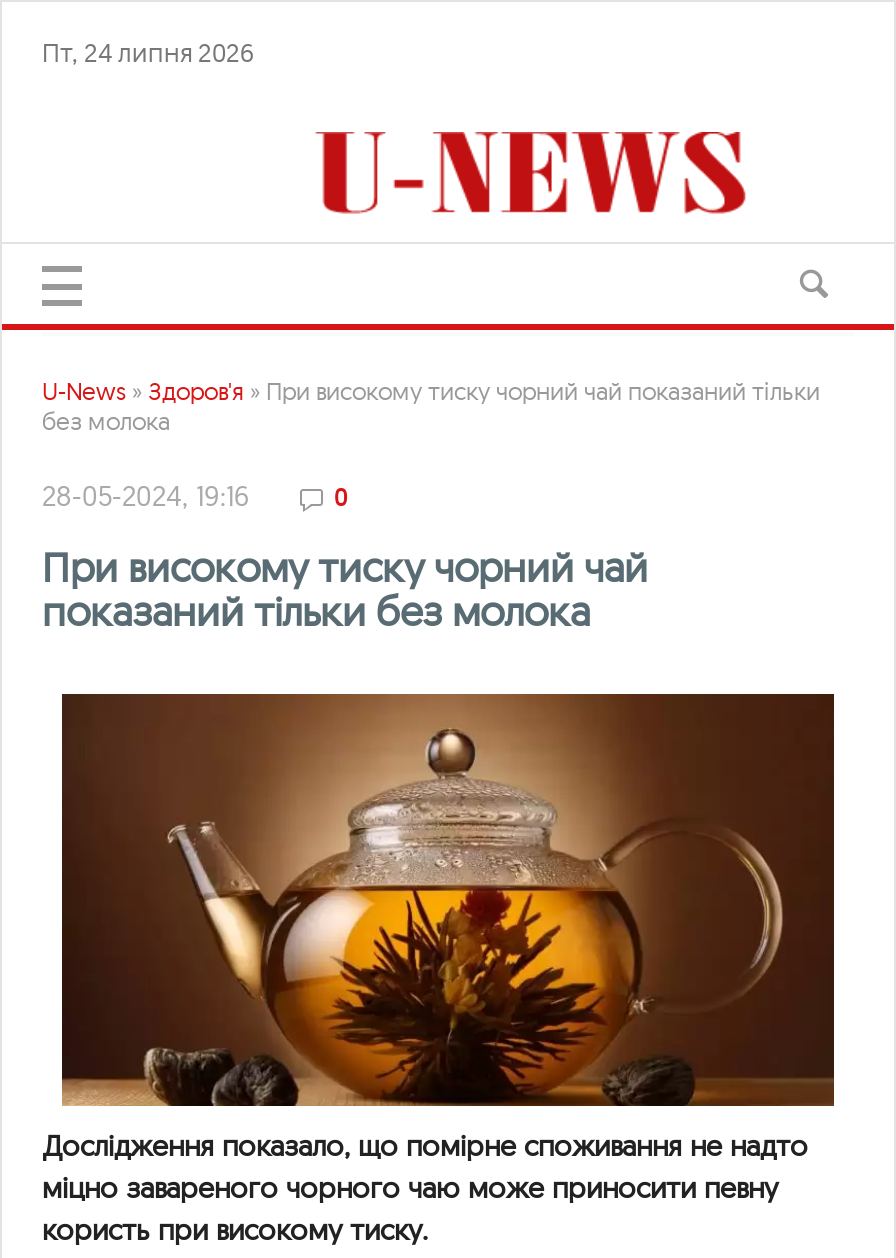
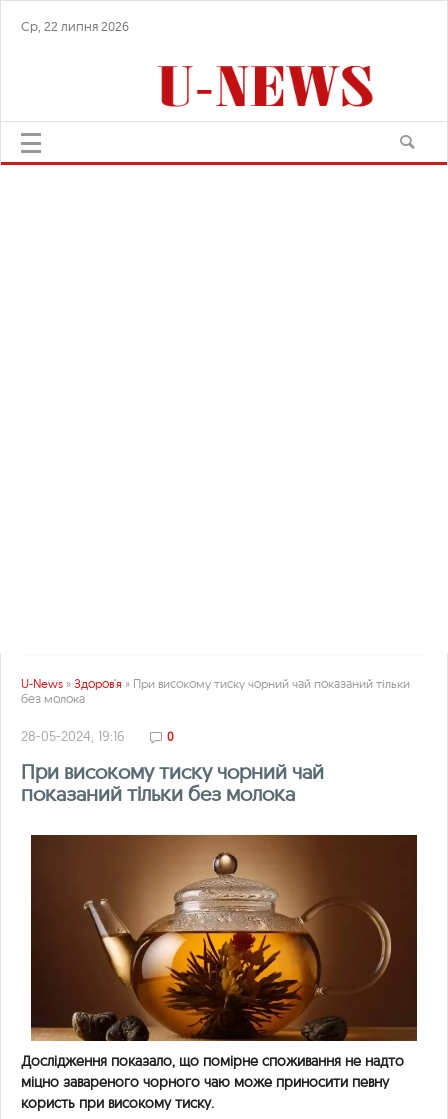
[42,36,254,68] Пт, 24 липня 2026 -> [21,18,129,34] Ср, 22 липня 2026

